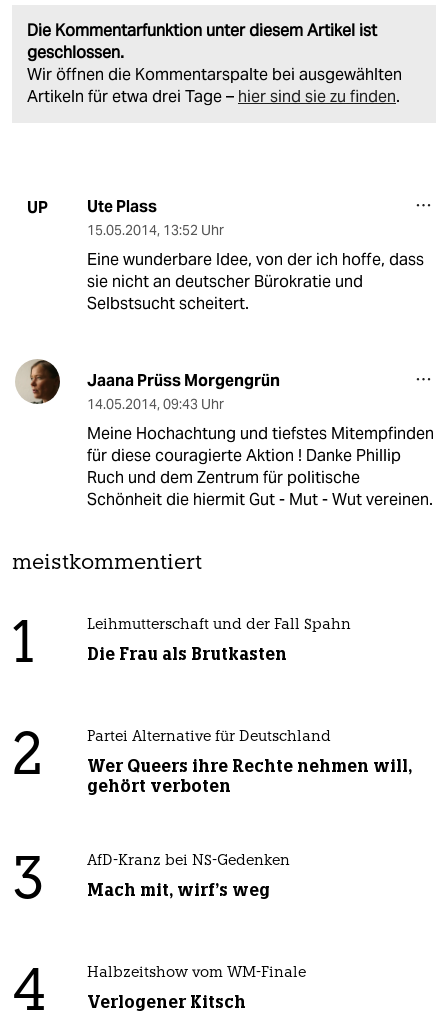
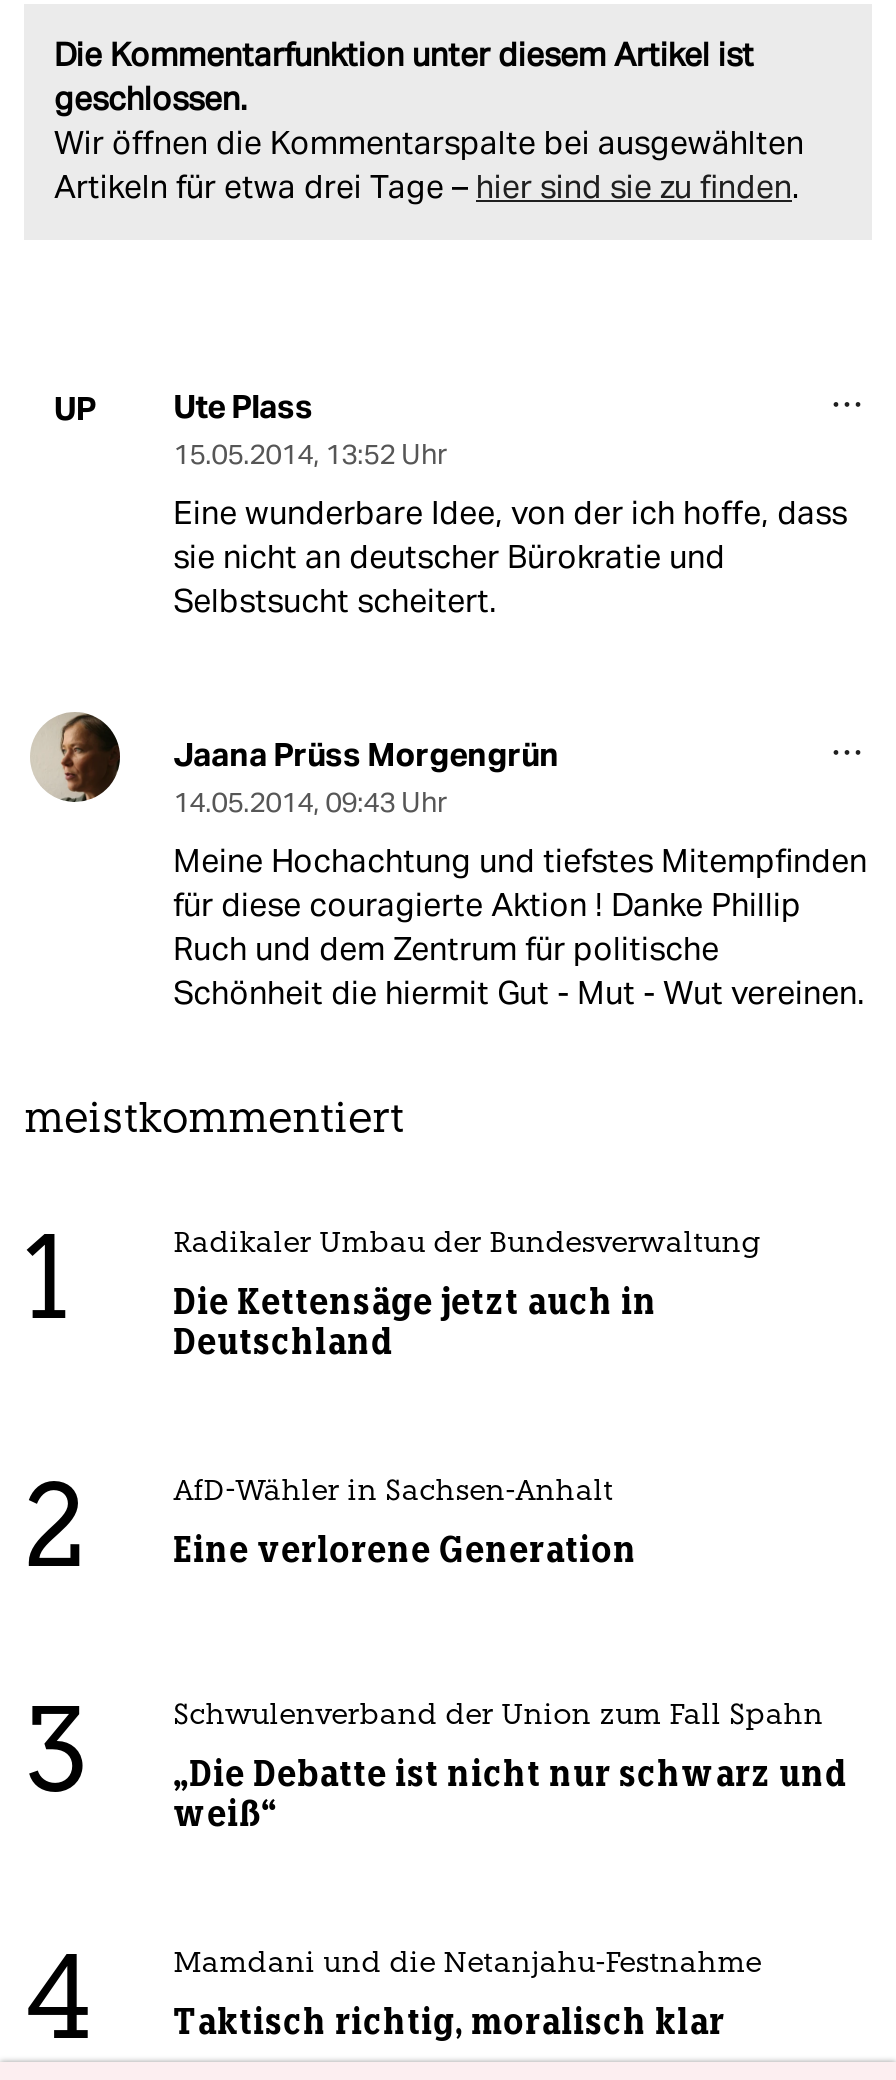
[87,618,351,633] Leihmutterschaft und der Fall Spahn -> [173,1230,761,1260] Radikaler Umbau der Bundesverwaltung
[87,643,287,665] Die Frau als Brutkasten -> [173,1280,657,1364] Die Kettensäge jetzt auch in | Deutschland
[87,730,331,745] Partei Alternative für Deutschland -> [173,1478,613,1508] AfD-Wähler in Sachsen-Anhalt
[87,755,412,797] Wer Queers ihre Rechte nehmen will, | gehört verboten -> [173,1528,637,1572] Eine verlorene Generation
[87,854,290,869] AfD-Kranz bei NS-Gedenken -> [173,1702,823,1732] Schwulenverband der Union zum Fall Spahn
[87,879,270,901] Mach mit, wirf's weg -> [173,1752,847,1836] „Die Debatte ist nicht nur schwarz und | weiß“
[87,966,306,981] Halbzeitshow vom WM-Finale -> [173,1950,761,1980] Mamdani und die Netanjahu-Festnahme
[87,991,246,1013] Verlogener Kitsch -> [173,2000,725,2044] Taktisch richtig, moralisch klar

